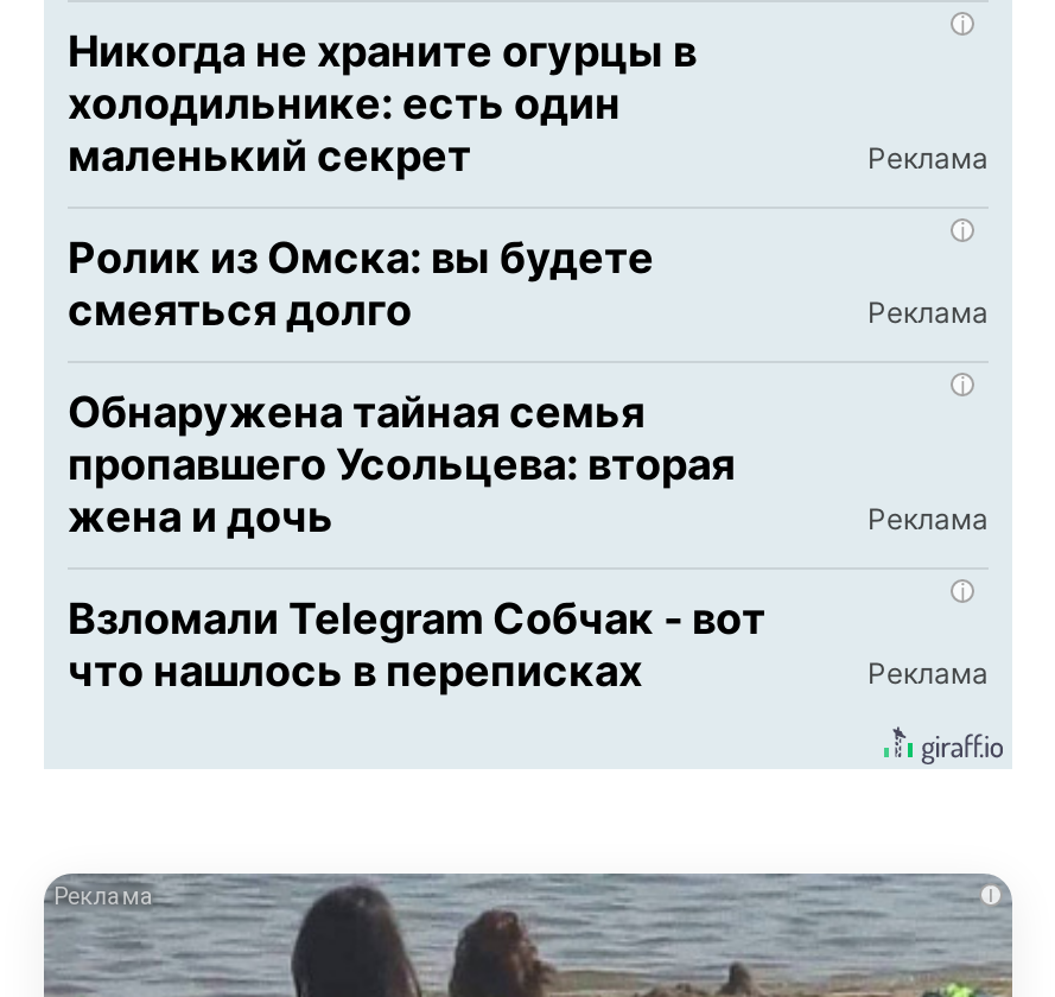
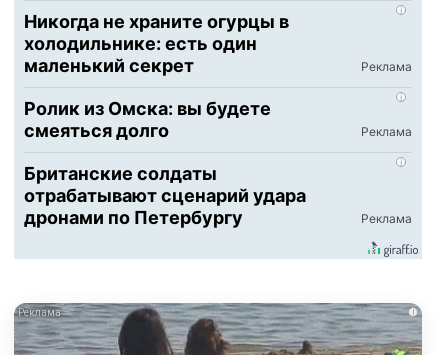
[68,387,765,696] Обнаружена тайная семья | пропавшего Усольцева: вторая | жена и дочь | Взломали Telegram Собчак - вот | что нашлось в переписках -> [24,163,306,228] Британские солдаты | отрабатывают сценарий удара | дронами по Петербургу

